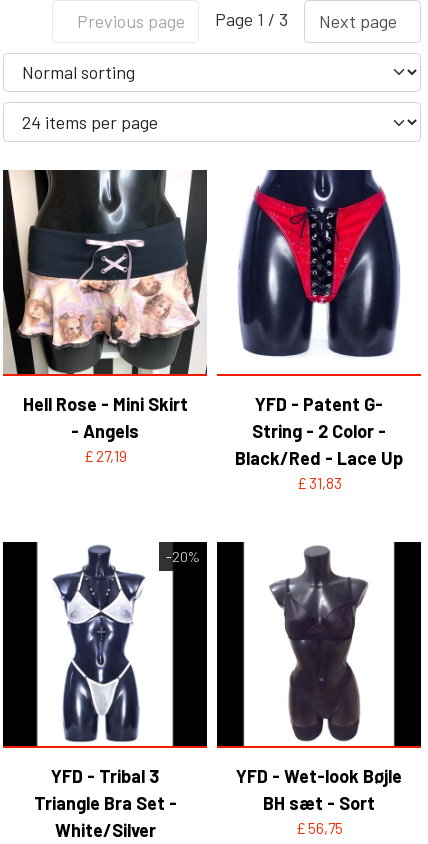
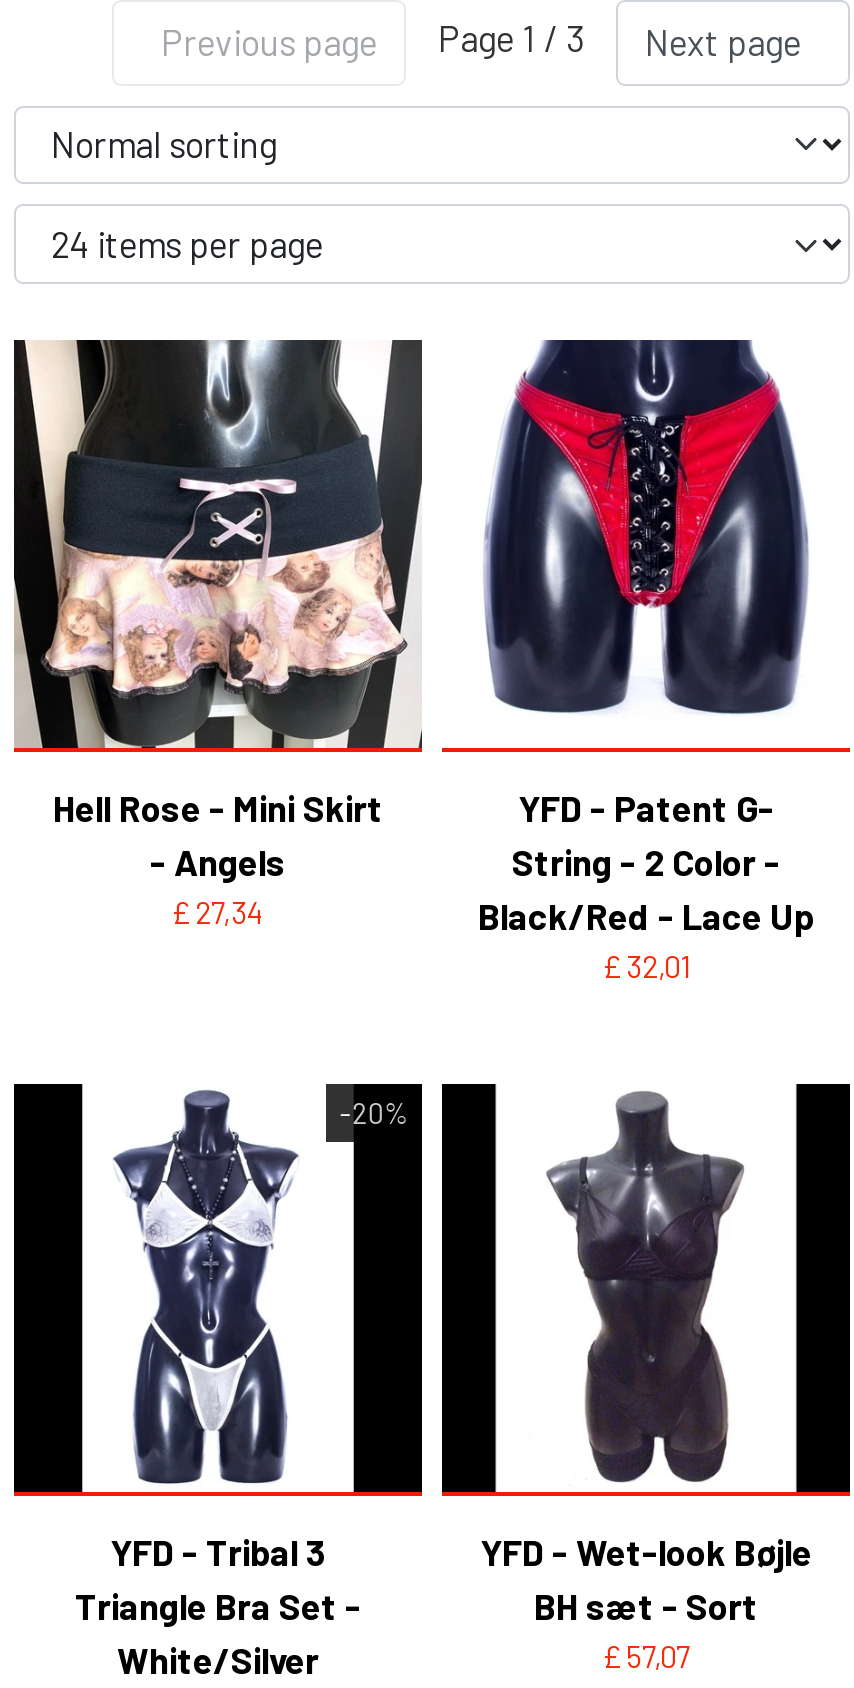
[83,446,126,464] £ 27,19 -> [171,893,265,929] £ 27,34
[296,473,341,491] £ 31,83 -> [602,947,690,983] £ 32,01
[295,818,342,836] £ 56,75 -> [602,1637,690,1673] £ 57,07

